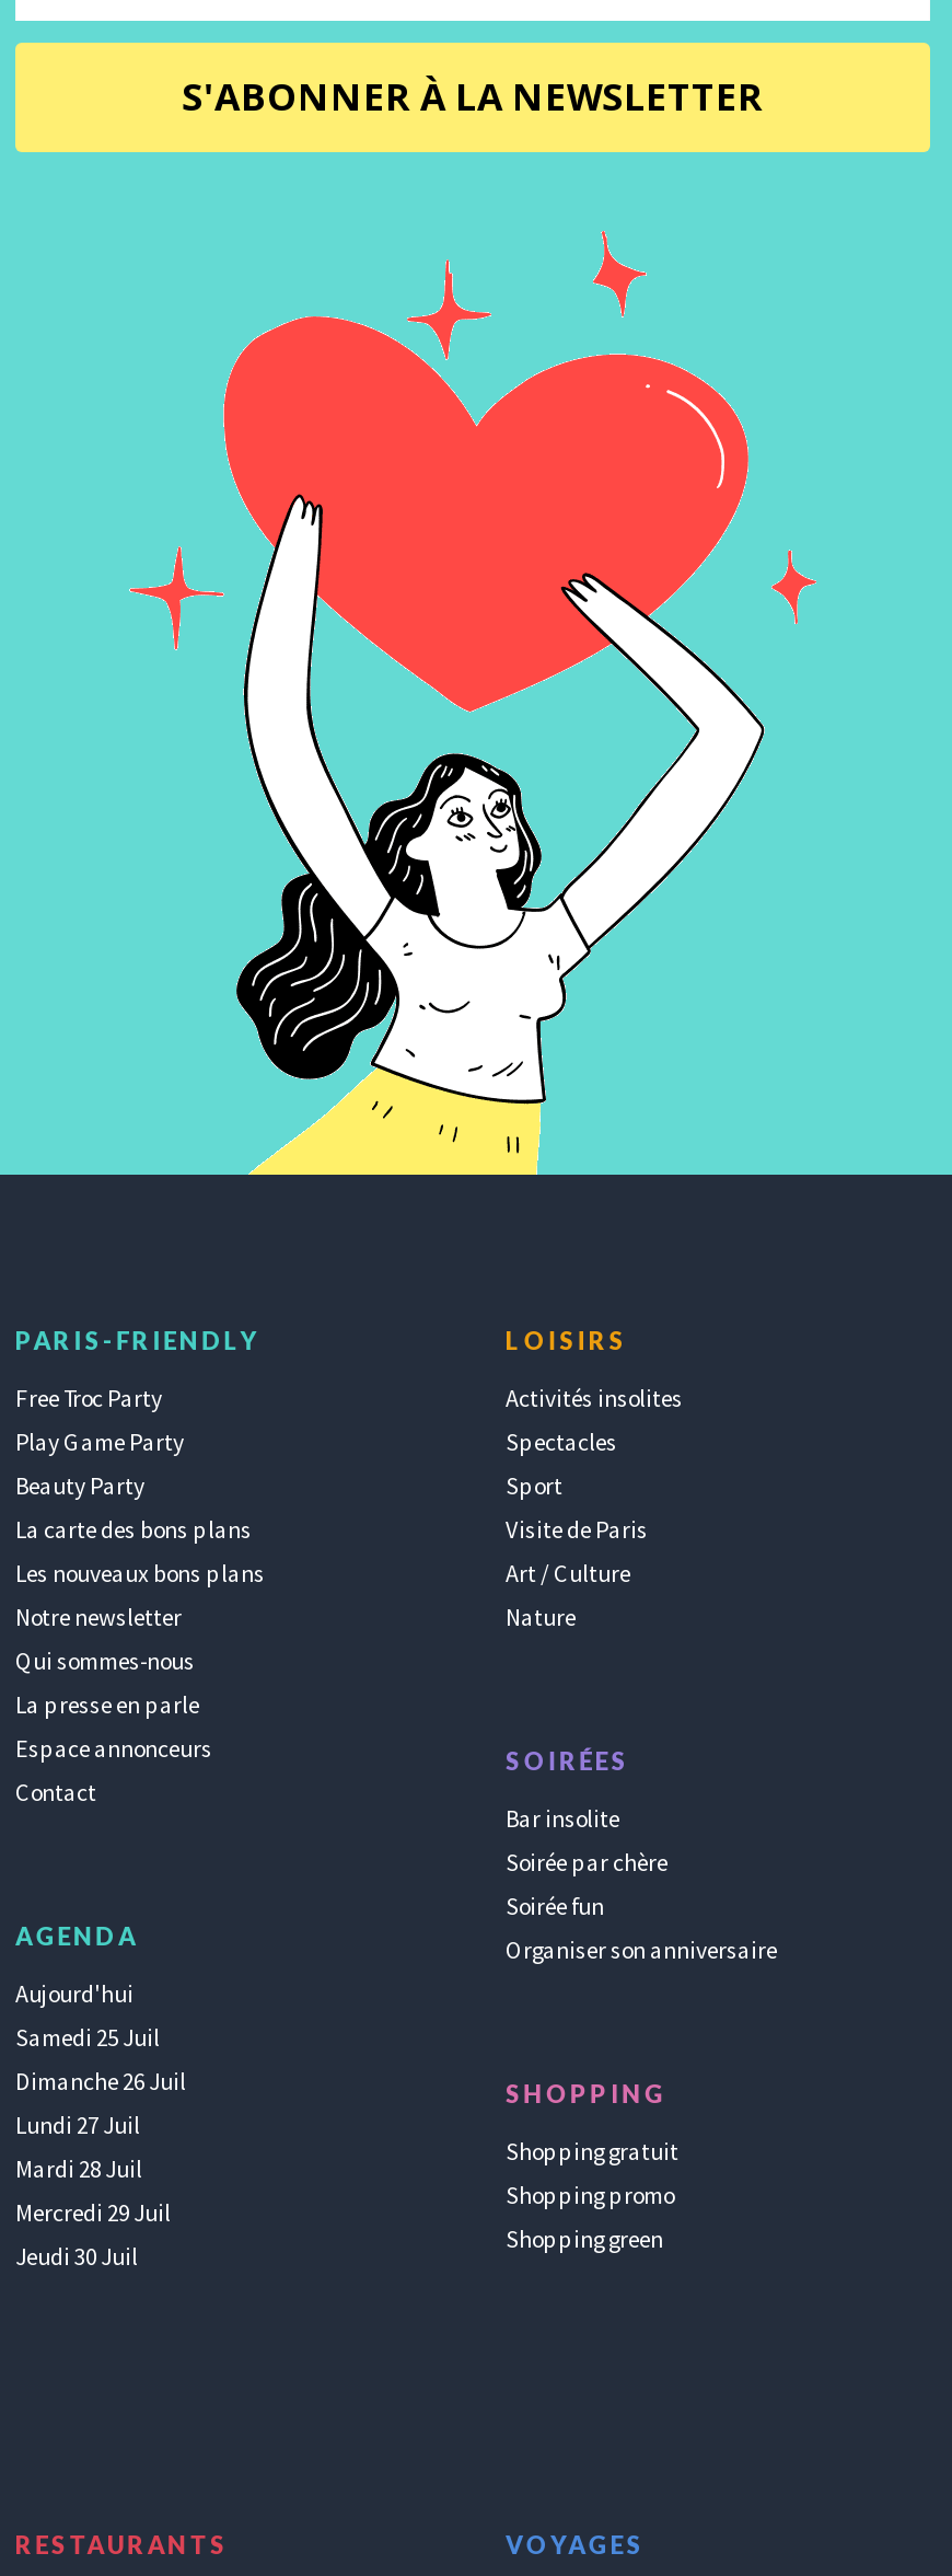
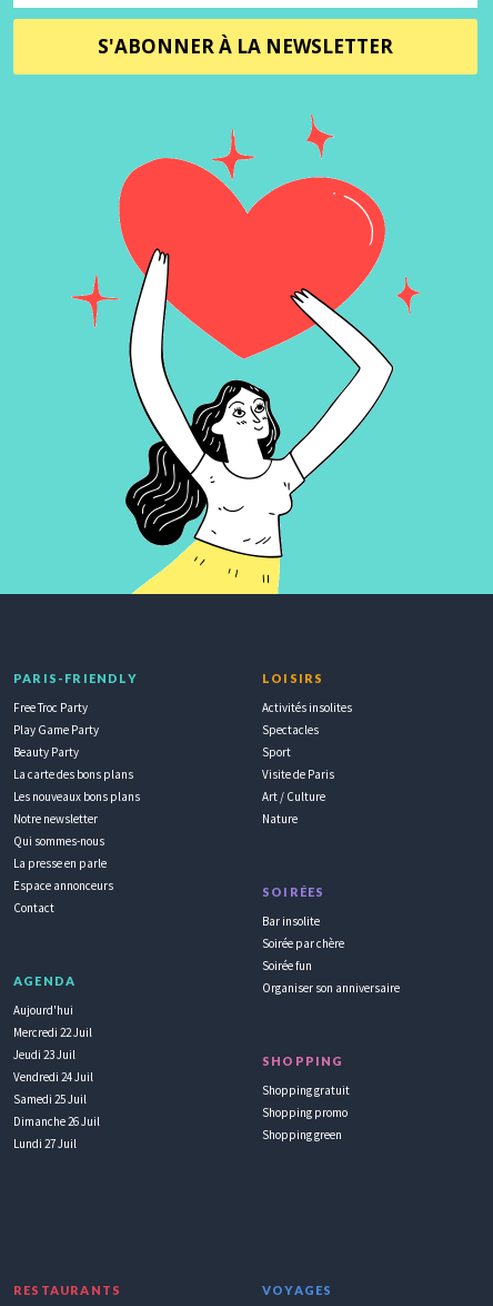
none -> [13,1024,93,1085] Mercredi 22 Juil | Jeudi 23 Juil | Vendredi 24 Juil
moved [15,2022,186,2140] -> [13,1091,100,1151]: Samedi 25 Juil | Dimanche 26 Juil | Lundi 27 Juil
[15,2153,171,2271] Mardi 28 Juil | Mercredi 29 Juil | Jeudi 30 Juil -> none

